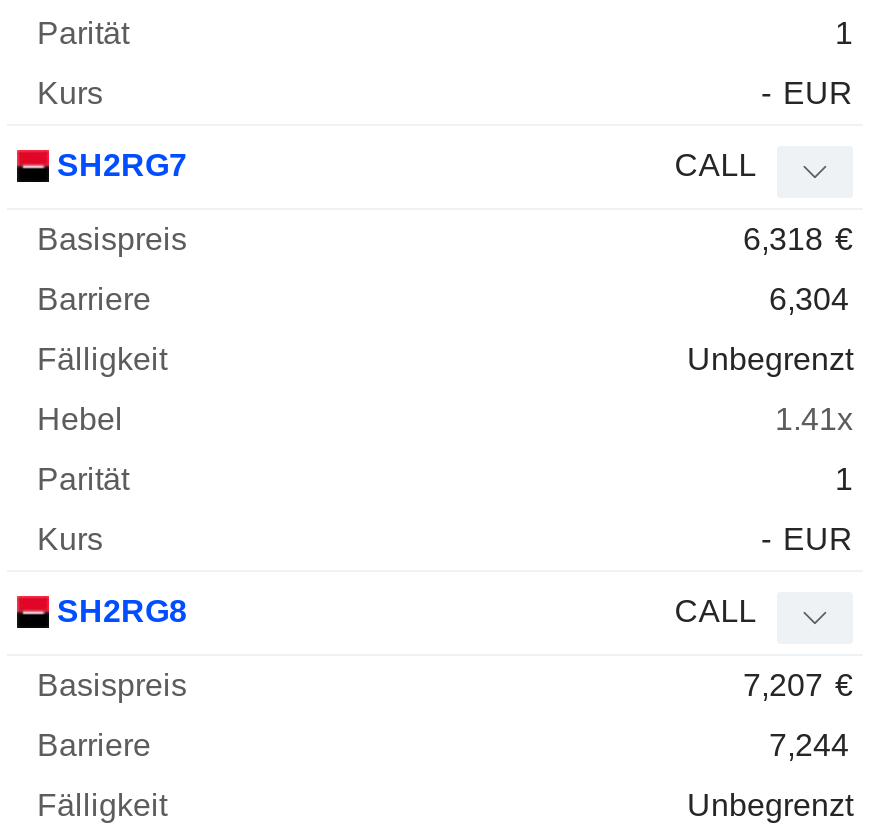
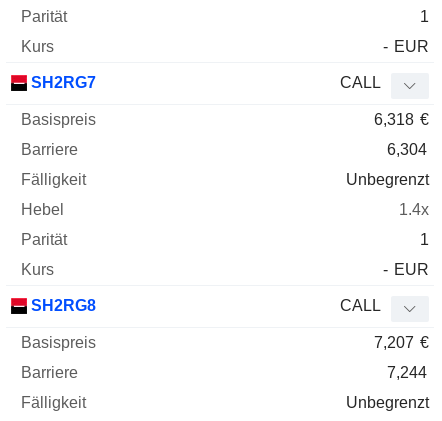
[775,402,853,436] 1.41x -> [399,201,429,218] 1.4x

